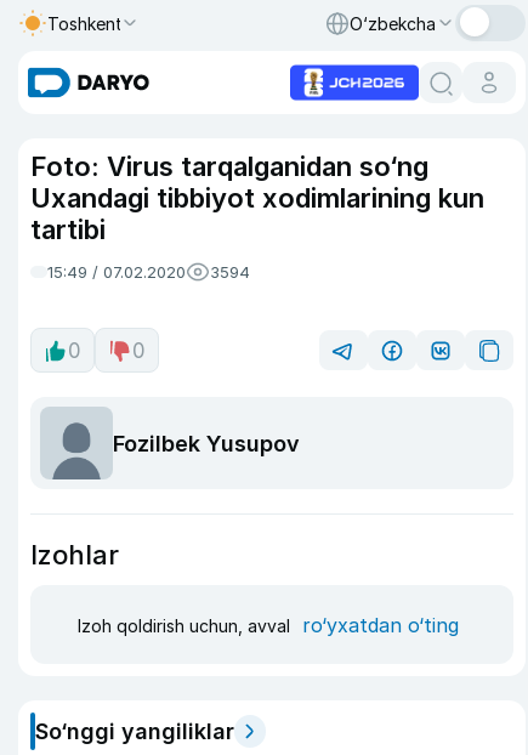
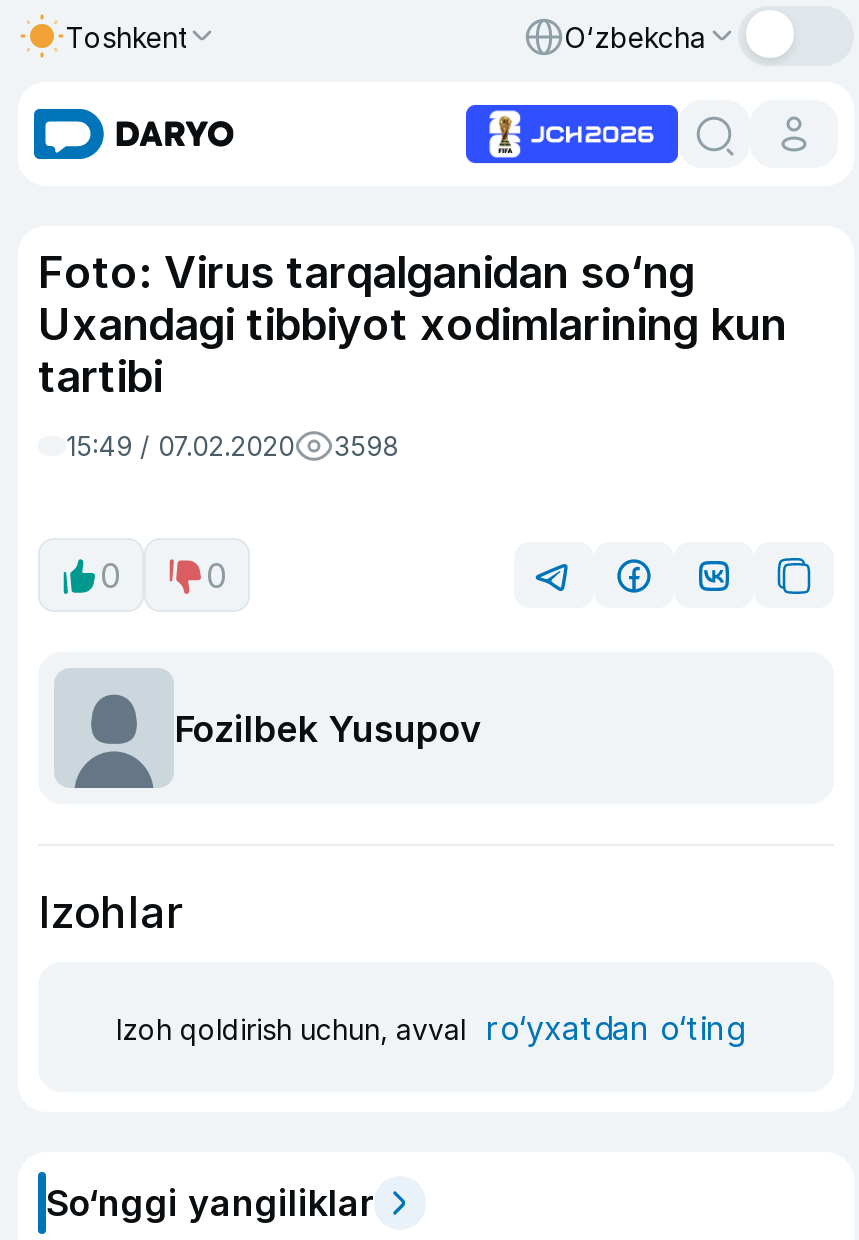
[47,262,250,282] 15:49 / 07.02.2020 3594 -> [66,430,398,462] 15:49 / 07.02.2020 3598

